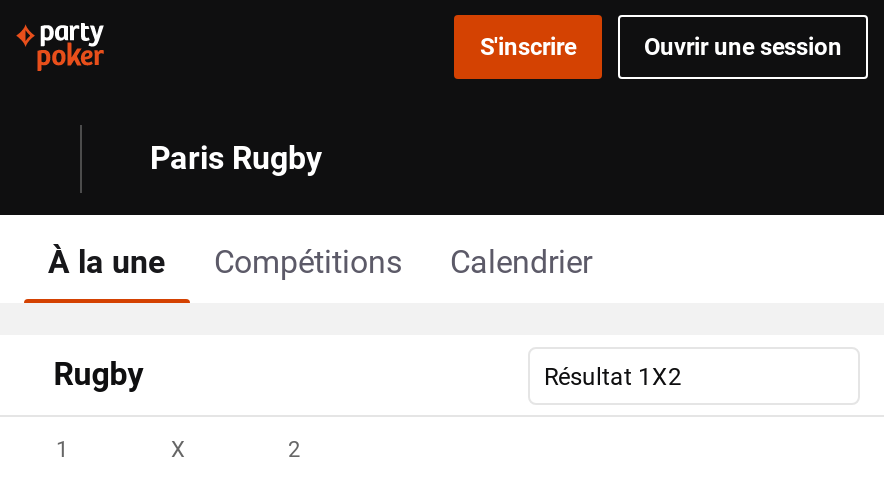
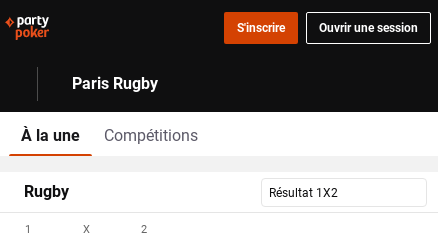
[450,243,592,281] Calendrier -> none

